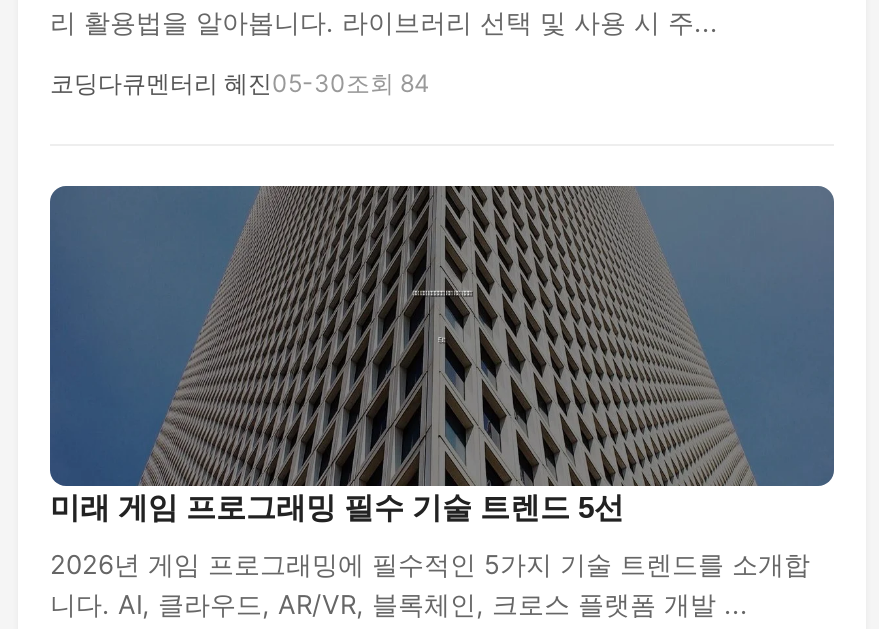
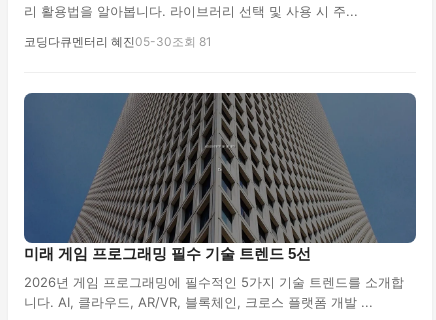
[50,68,430,98] 코딩다큐멘터리 혜진 05-30조회 84 -> [24,34,212,49] 코딩다큐멘터리 혜진 05-30조회 81

